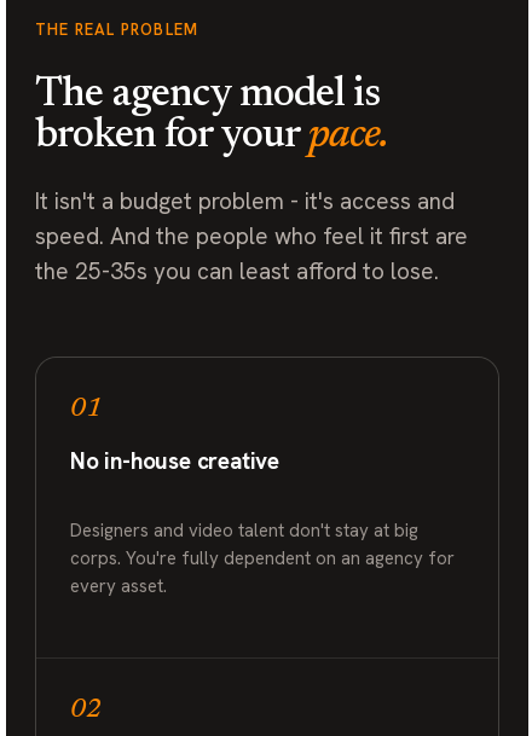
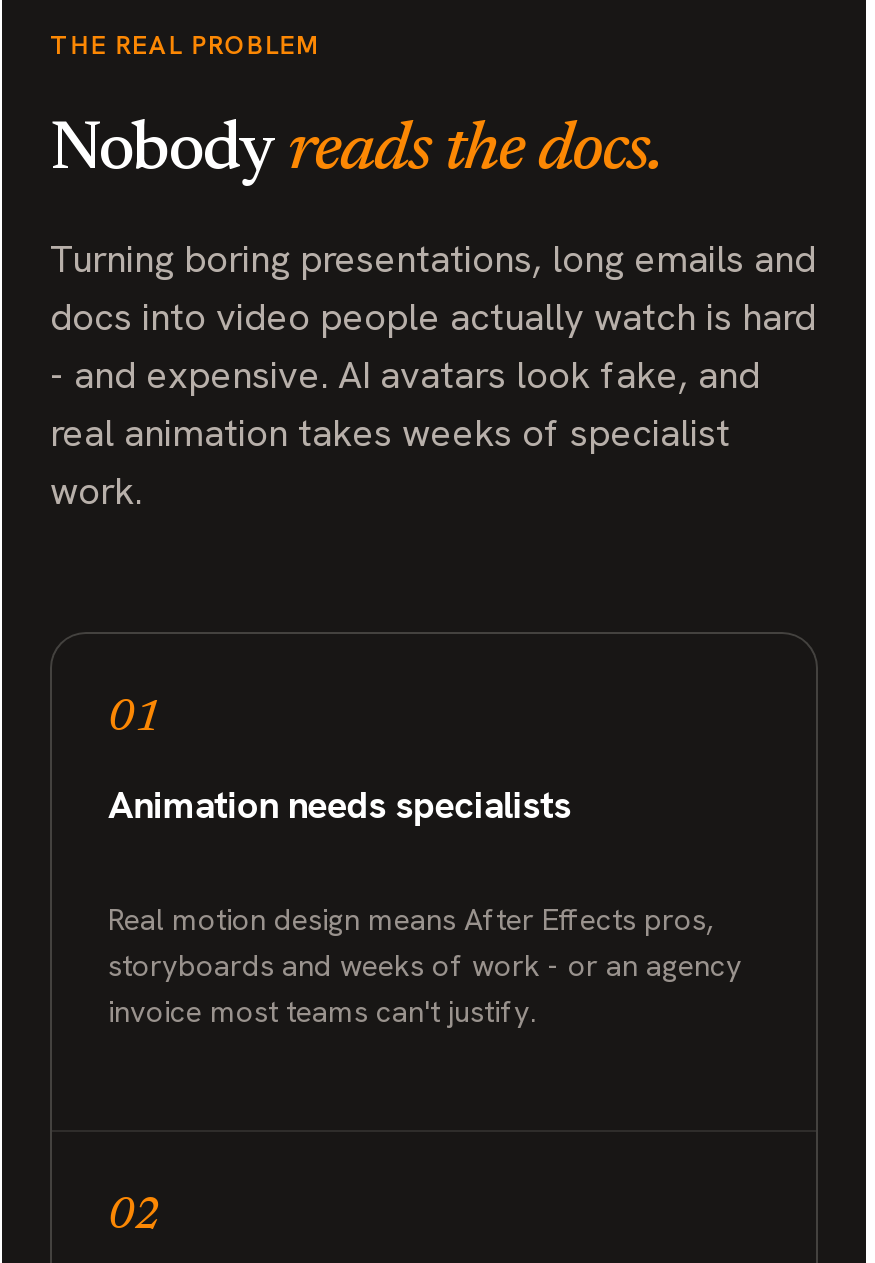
[35,75,388,157] The agency model is | broken for your pace. -> [50,117,662,185] Nobody reads the docs.
[35,186,468,286] It isn't a budget problem - it's access and | speed. And the people who feel it first are | the 25-35s you can least afford to lose. -> [50,233,816,515] Turning boring presentations, long emails and | docs into video people actually watch is hard | - and expensive. AI avatars look fake, and | real animation takes weeks of specialist | work.
[70,446,279,476] No in-house creative -> [108,779,571,829] Animation needs specialists
[70,518,455,598] Designers and video talent don't stay at big | corps. You're fully dependent on an agency for | every asset. -> [108,899,742,1031] Real motion design means After Effects pros, | storyboards and weeks of work - or an agency | invoice most teams can't justify.

